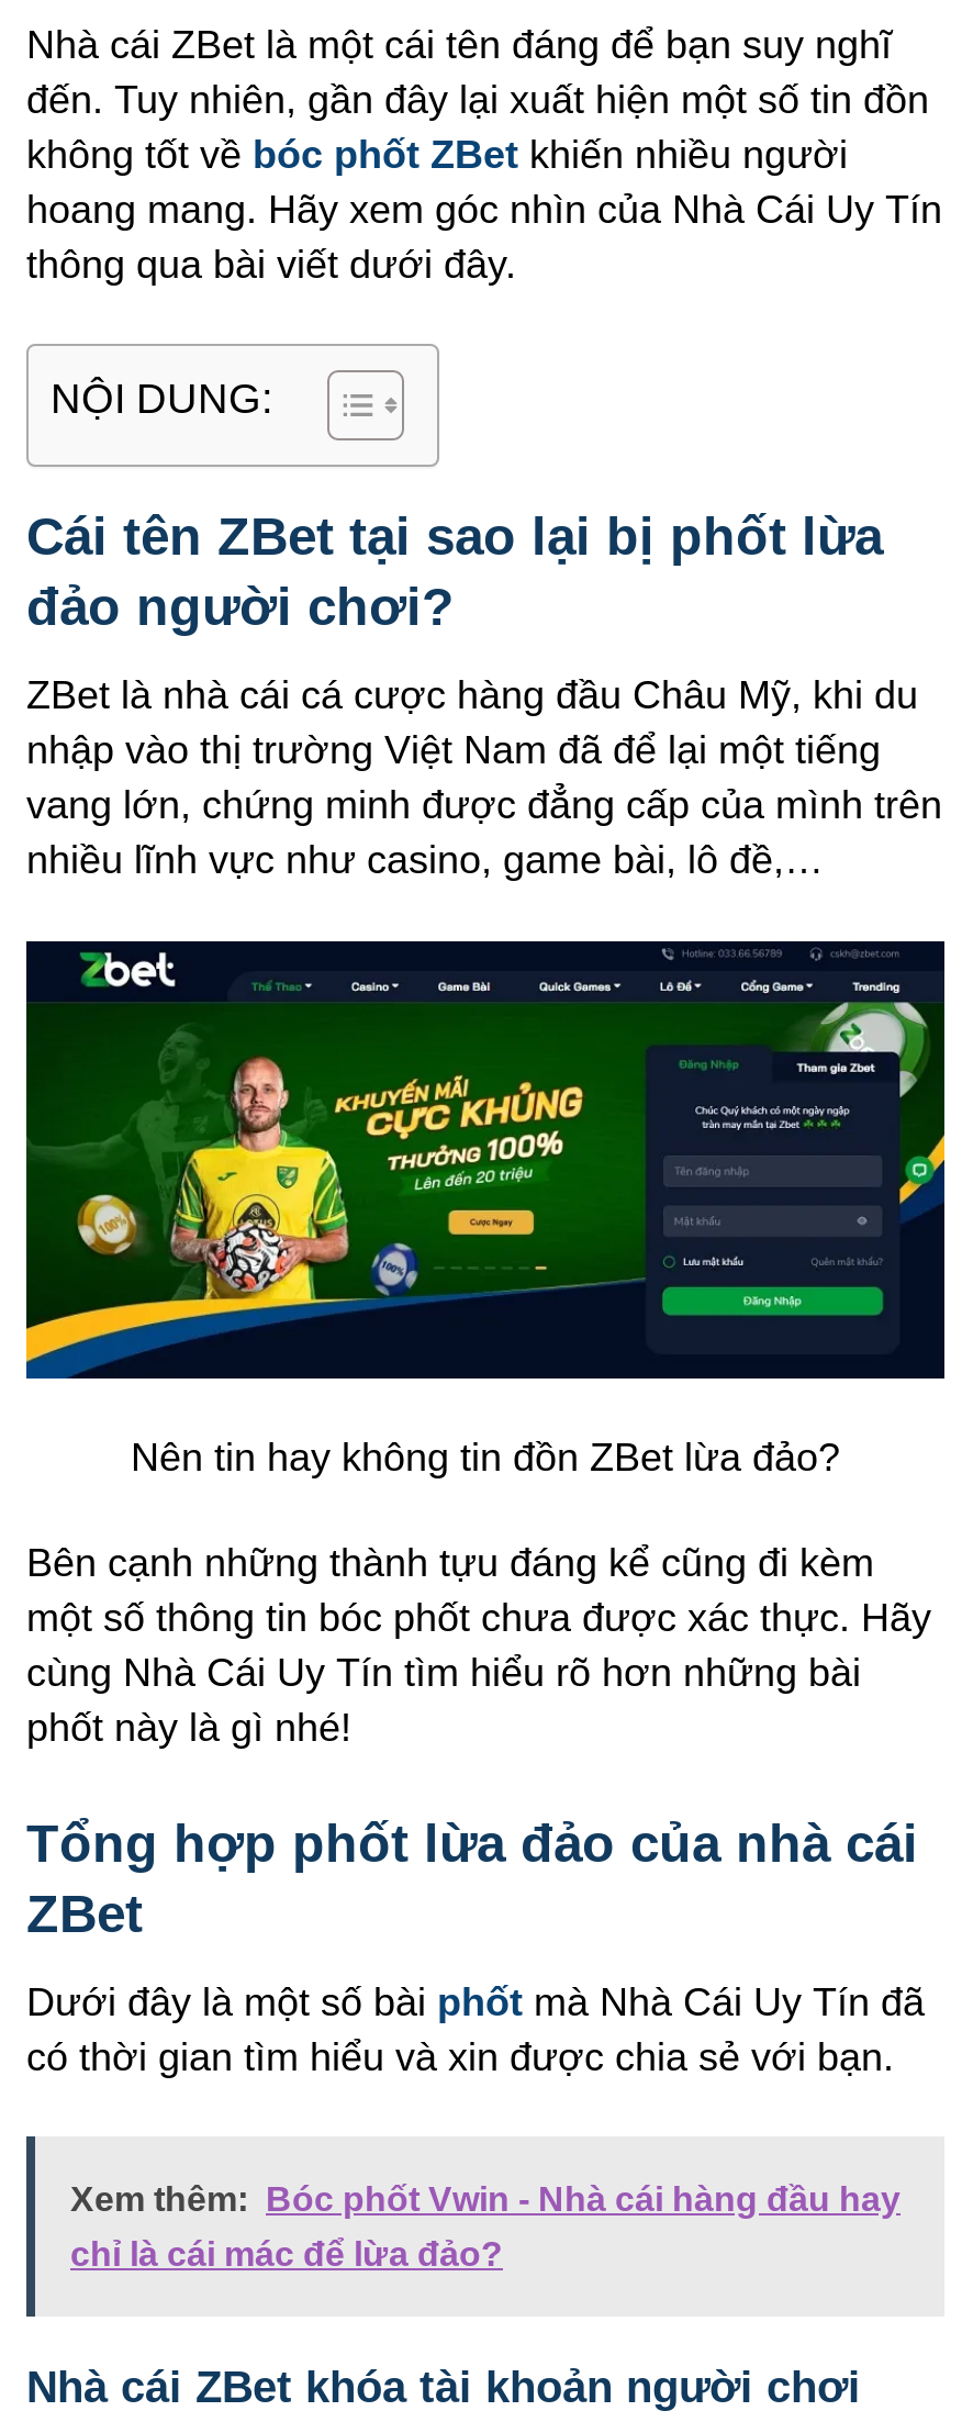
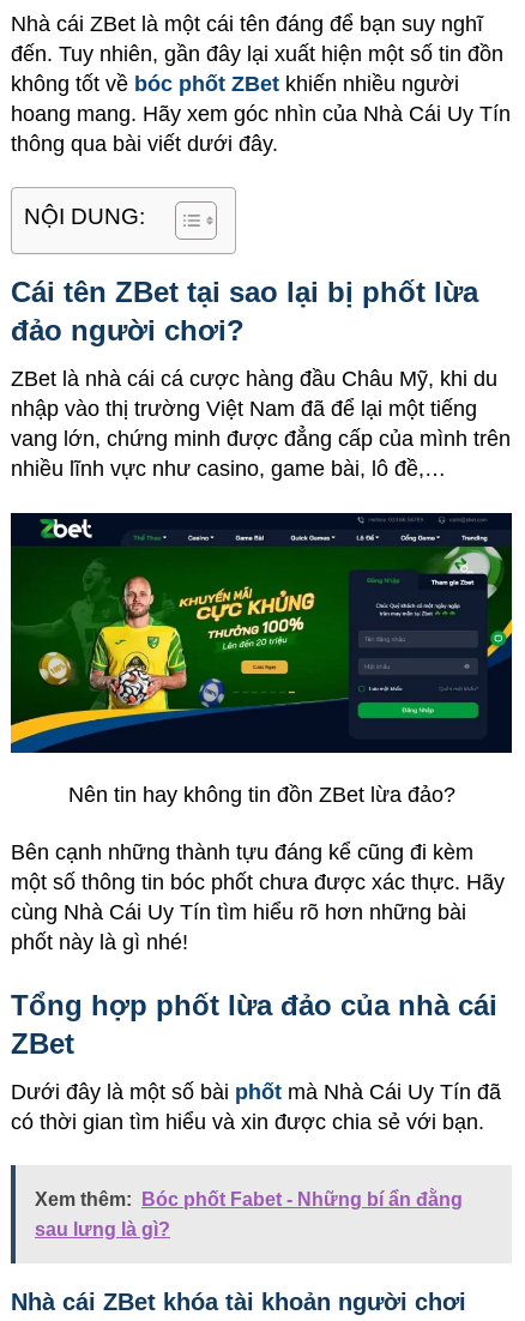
[70,2180,901,2217] Xem thêm: Bóc phốt Vwin - Nhà cái hàng đầu hay -> [35,1189,463,1210] Xem thêm: Bóc phốt Fabet - Những bí ẩn đằng
[70,2235,503,2272] chỉ là cái mác để lừa đảo? -> [35,1219,170,1240] sau lưng là gì?

